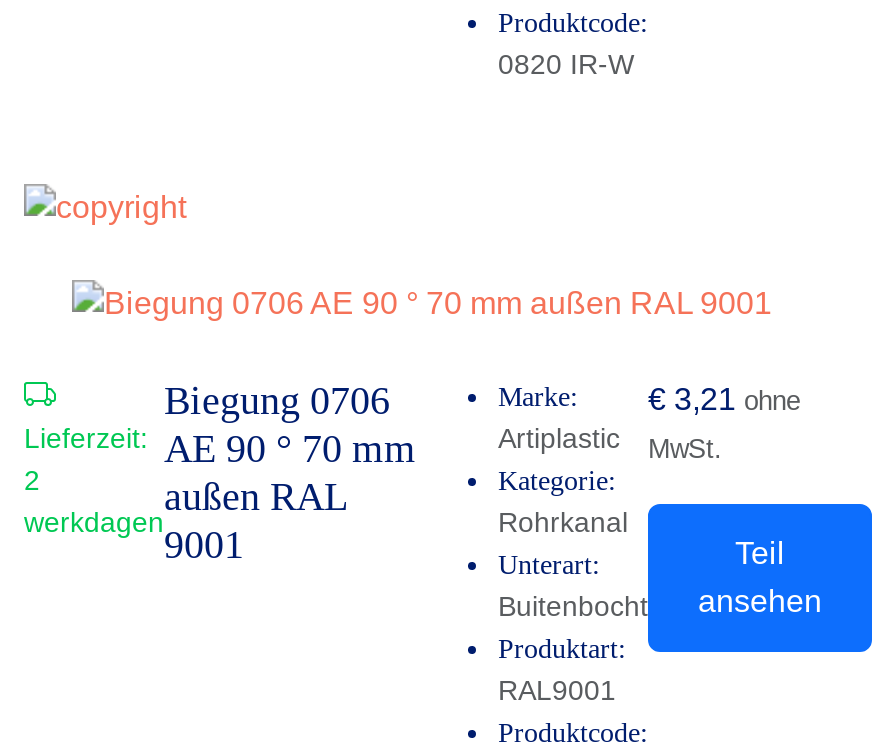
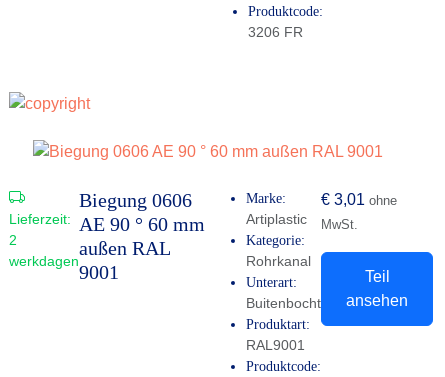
[498,49,634,81] 0820 IR-W -> [248,24,303,40] 3206 FR
[164,378,390,422] Biegung 0706 -> [79,189,192,211] Biegung 0606
[648,382,800,416] €3,21 ohne -> [321,191,397,208] €3,01 ohne
[24,422,416,470] Lieferzeit: AE 90 ° 70 mm -> [9,211,205,235] Lieferzeit: AE 90 ° 60 mm

